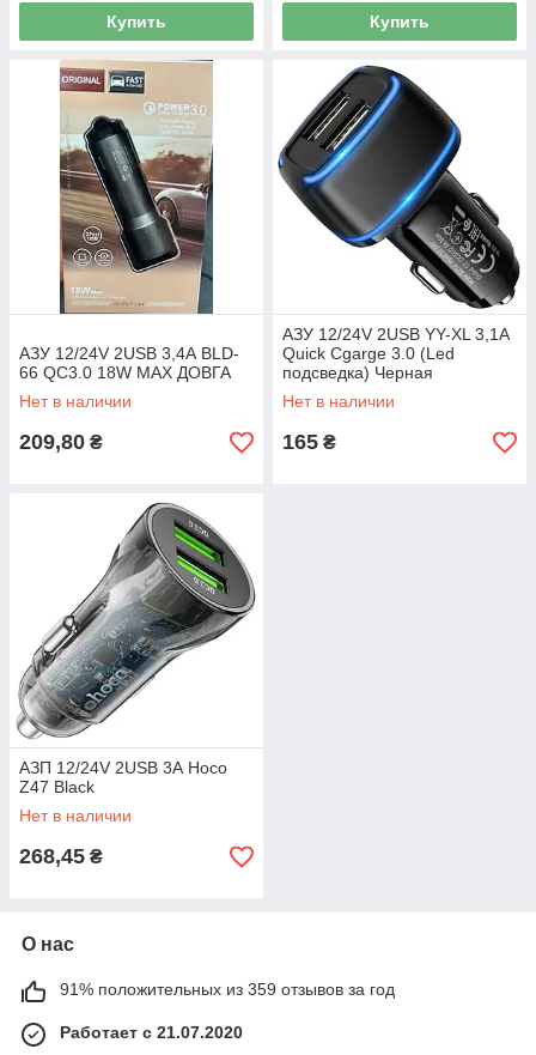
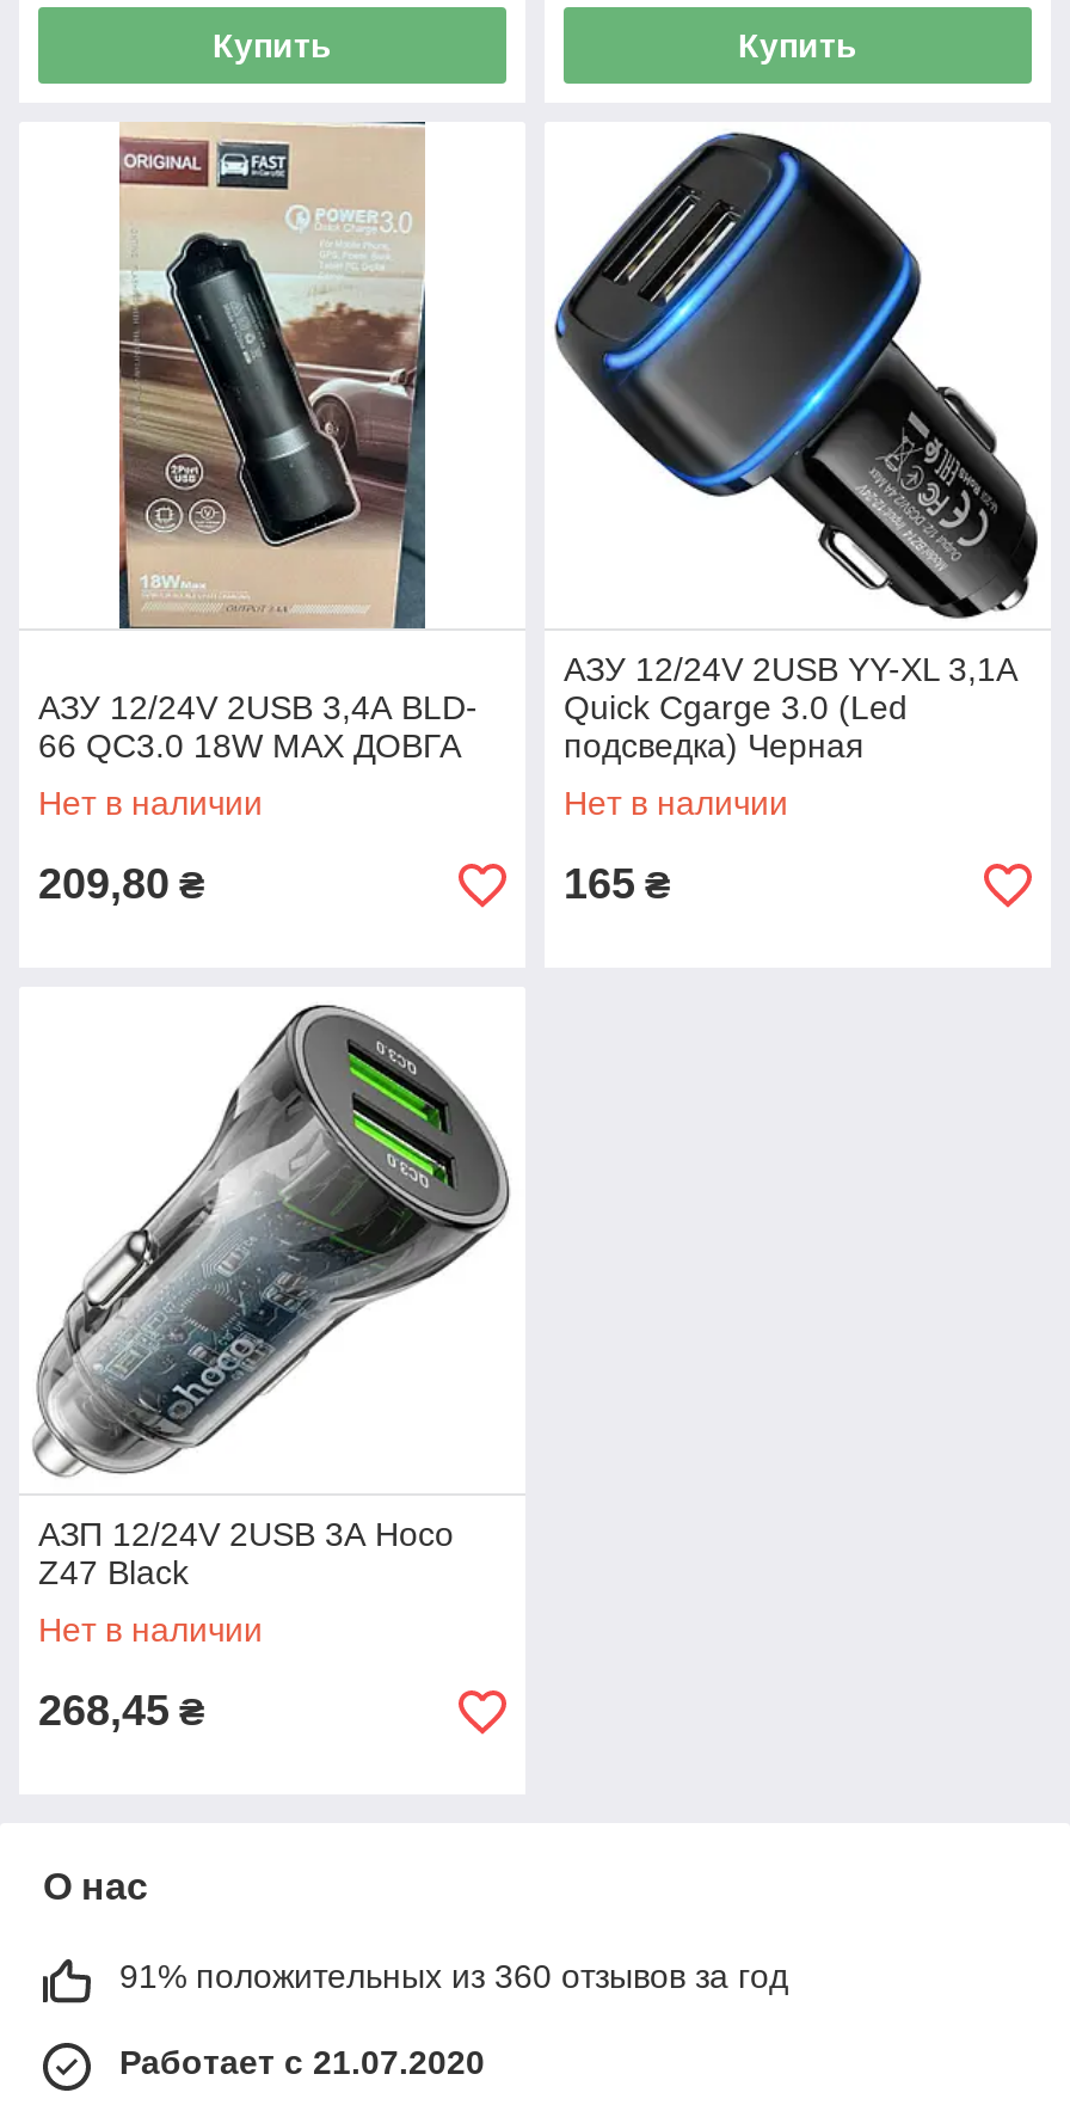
[60,980,395,999] 91% положительных из 359 отзывов за год -> [119,1957,788,1995] 91% положительных из 360 отзывов за год

